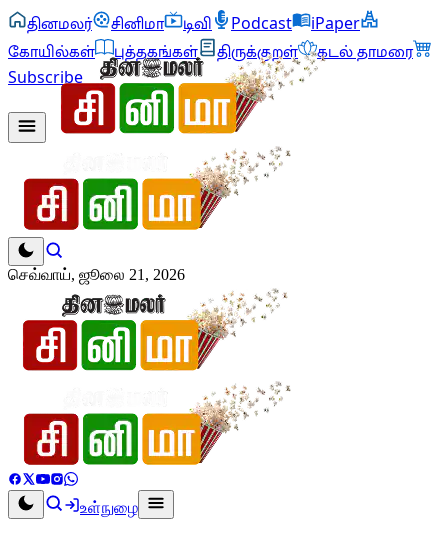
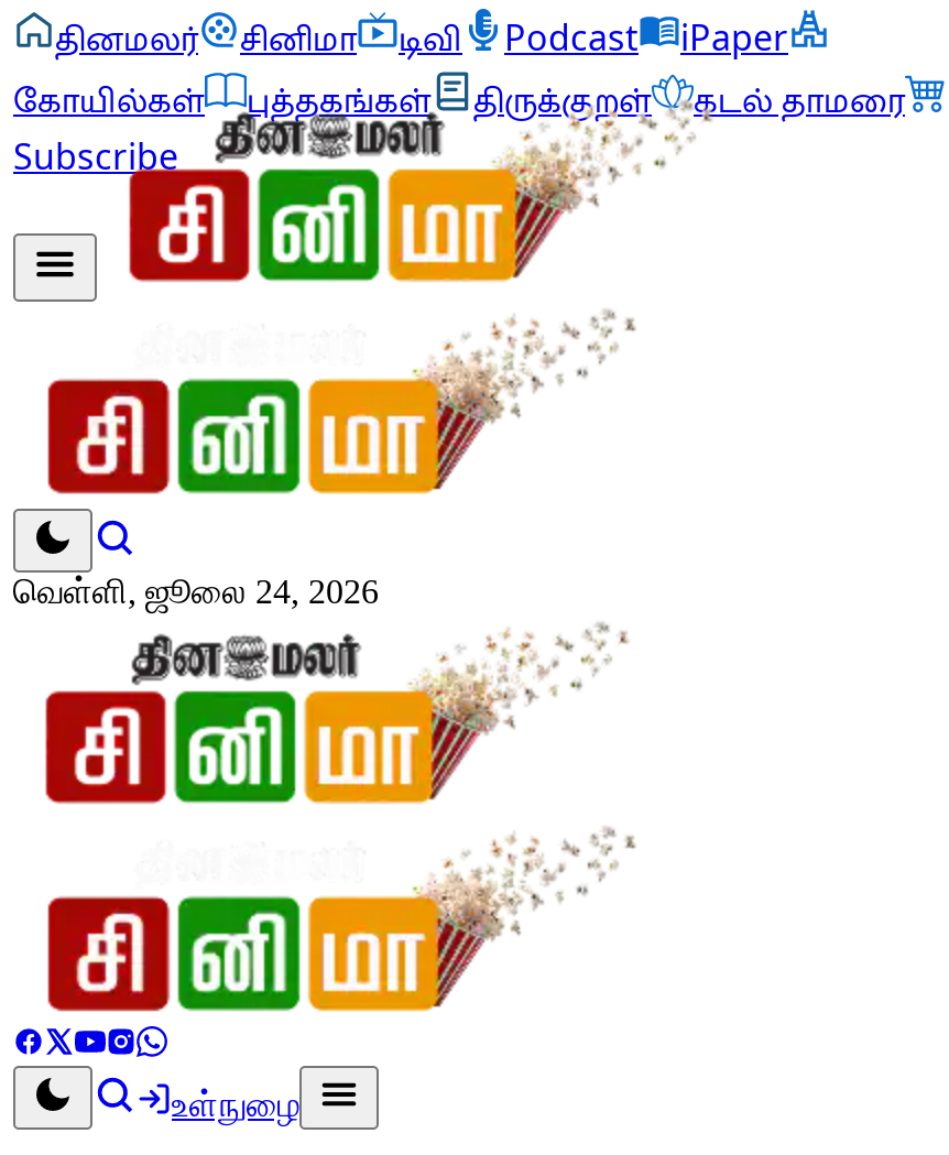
[8,266,185,283] செவ்வாய், ஜூலை 21, 2026 -> [13,573,379,610] வெள்ளி, ஜூலை 24, 2026

